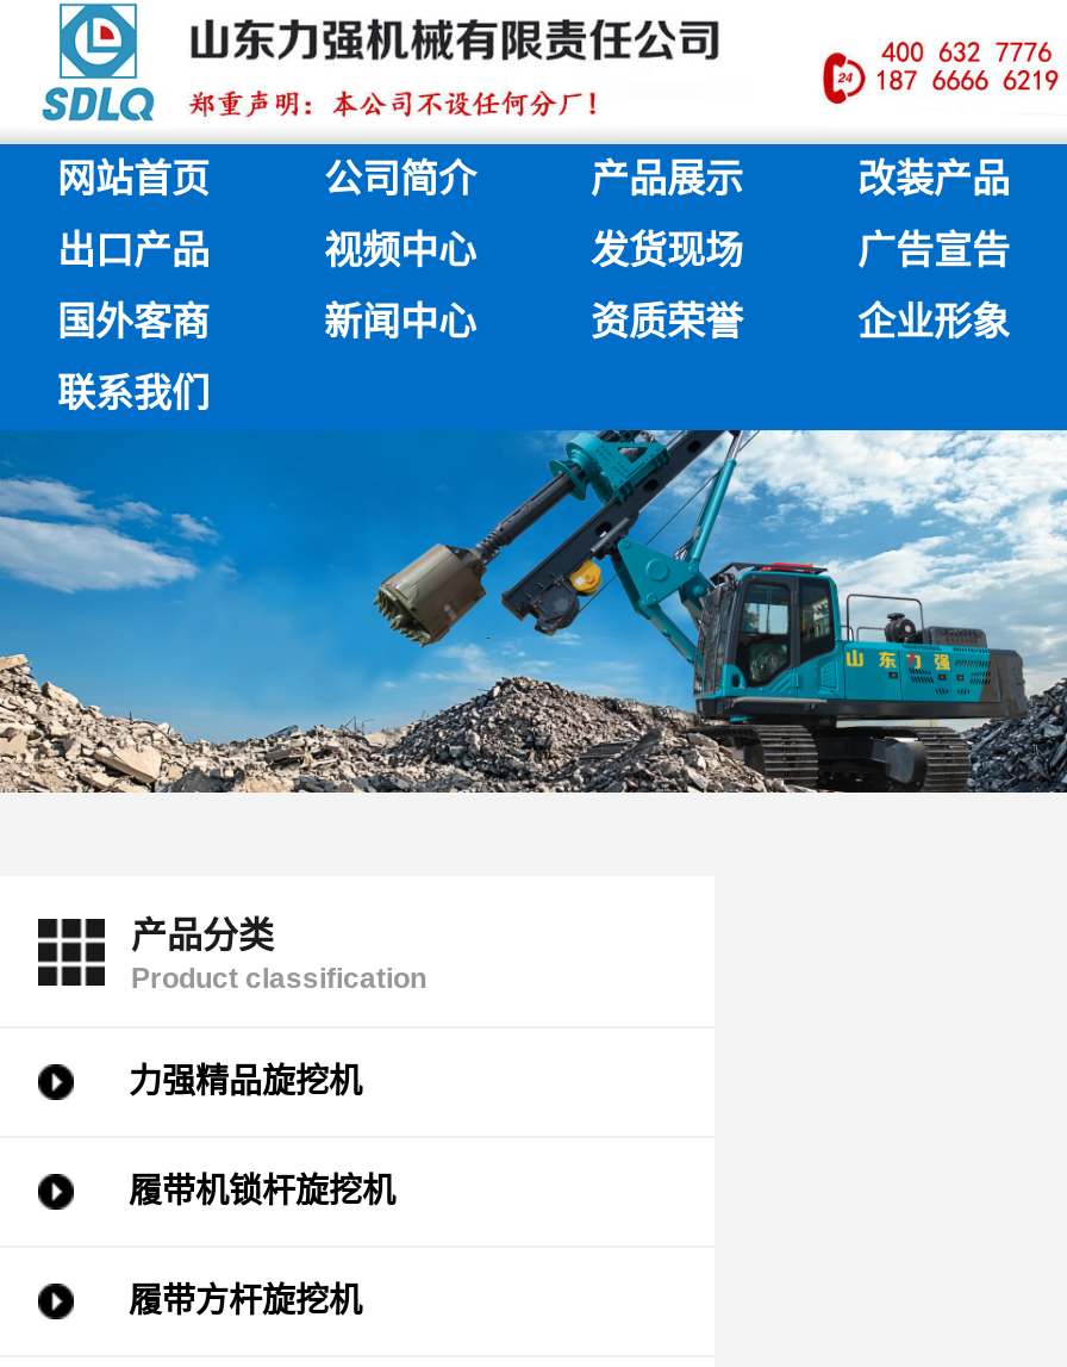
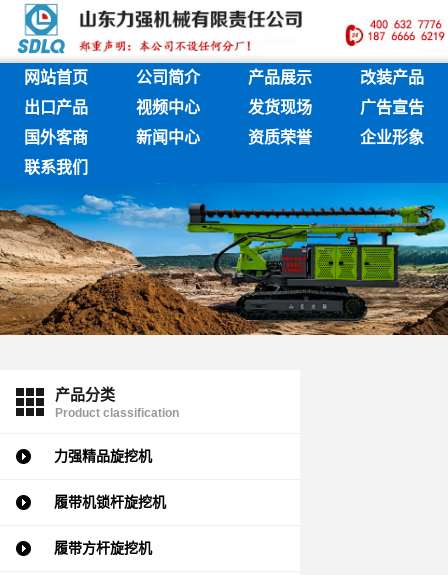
[7,428,1060,795] [image] -> [3,183,445,336] [image]

